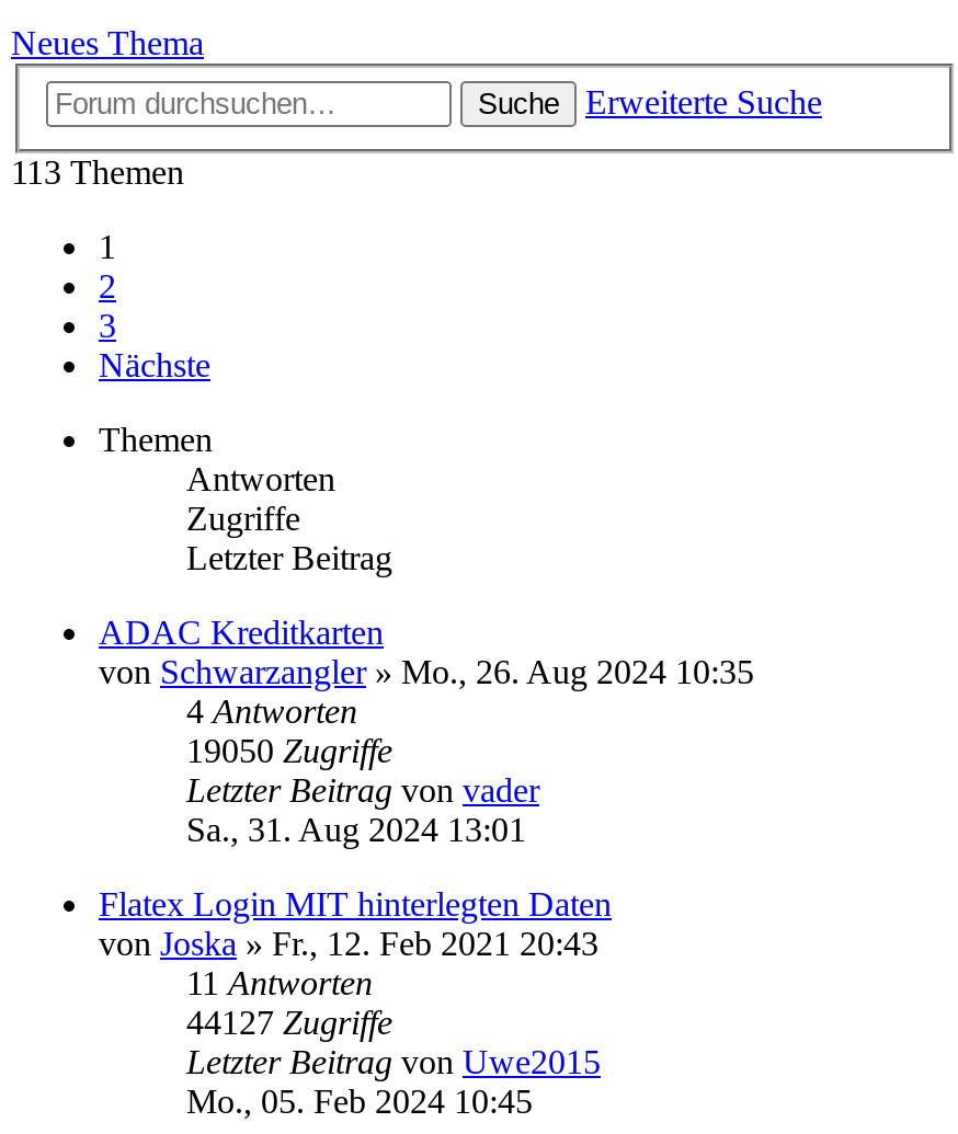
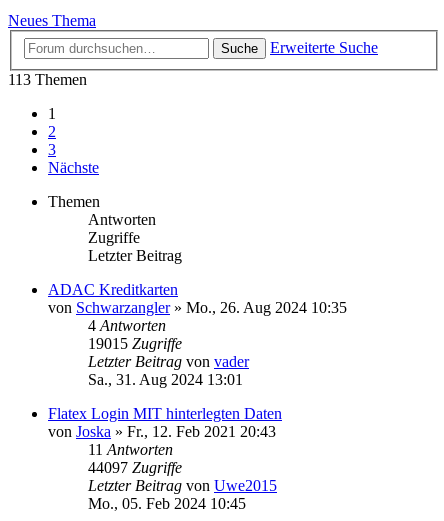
[186,732,392,769] 19050 Zugriffe -> [88,335,182,352] 19015 Zugriffe
[186,1003,392,1041] 44127 Zugriffe -> [88,459,182,476] 44097 Zugriffe

